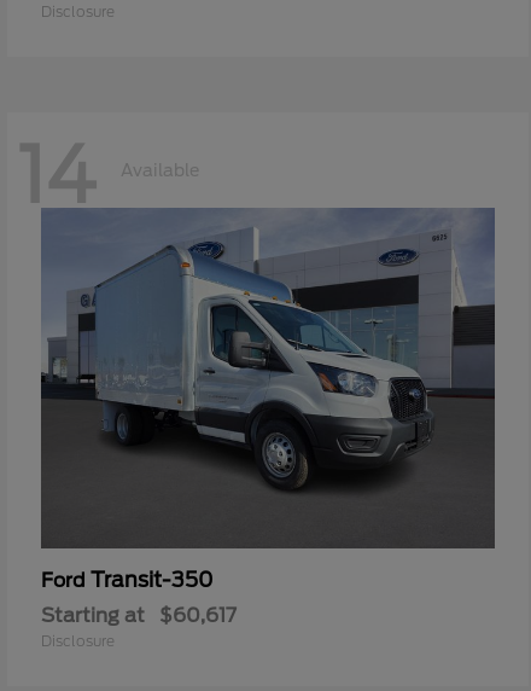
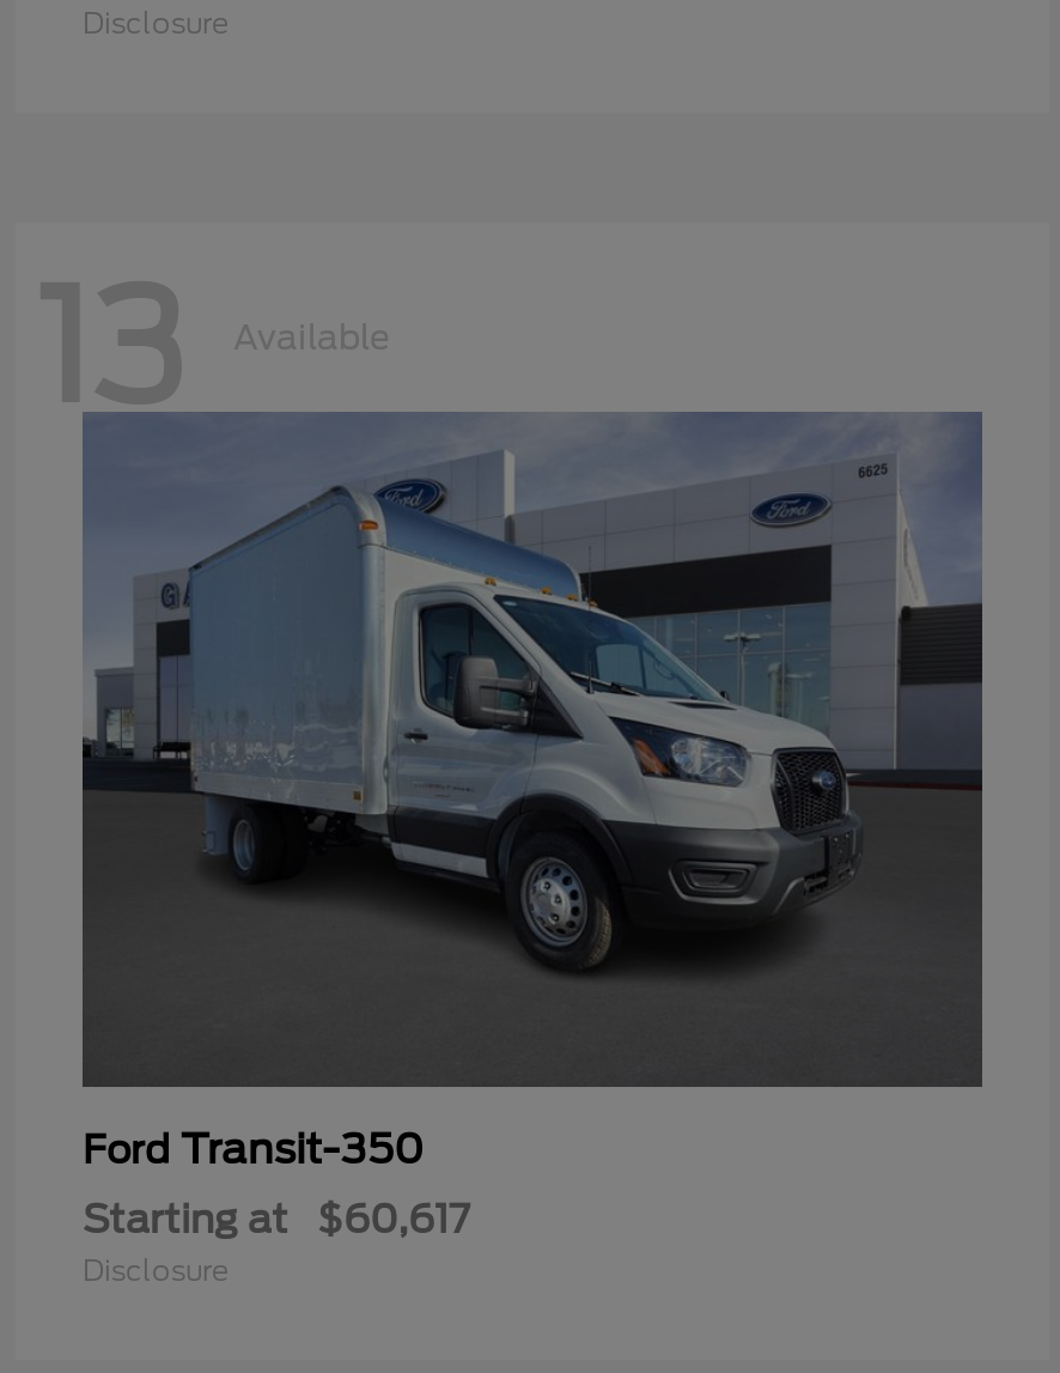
[17,130,97,221] 14 -> [35,257,185,439] 13

